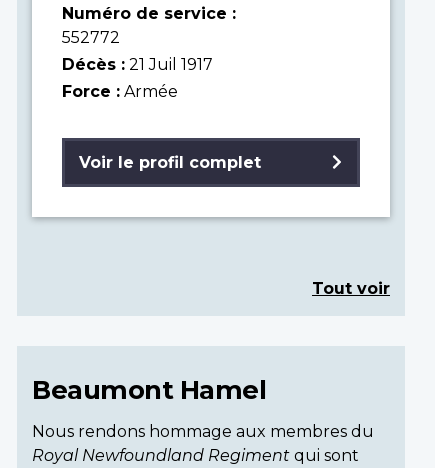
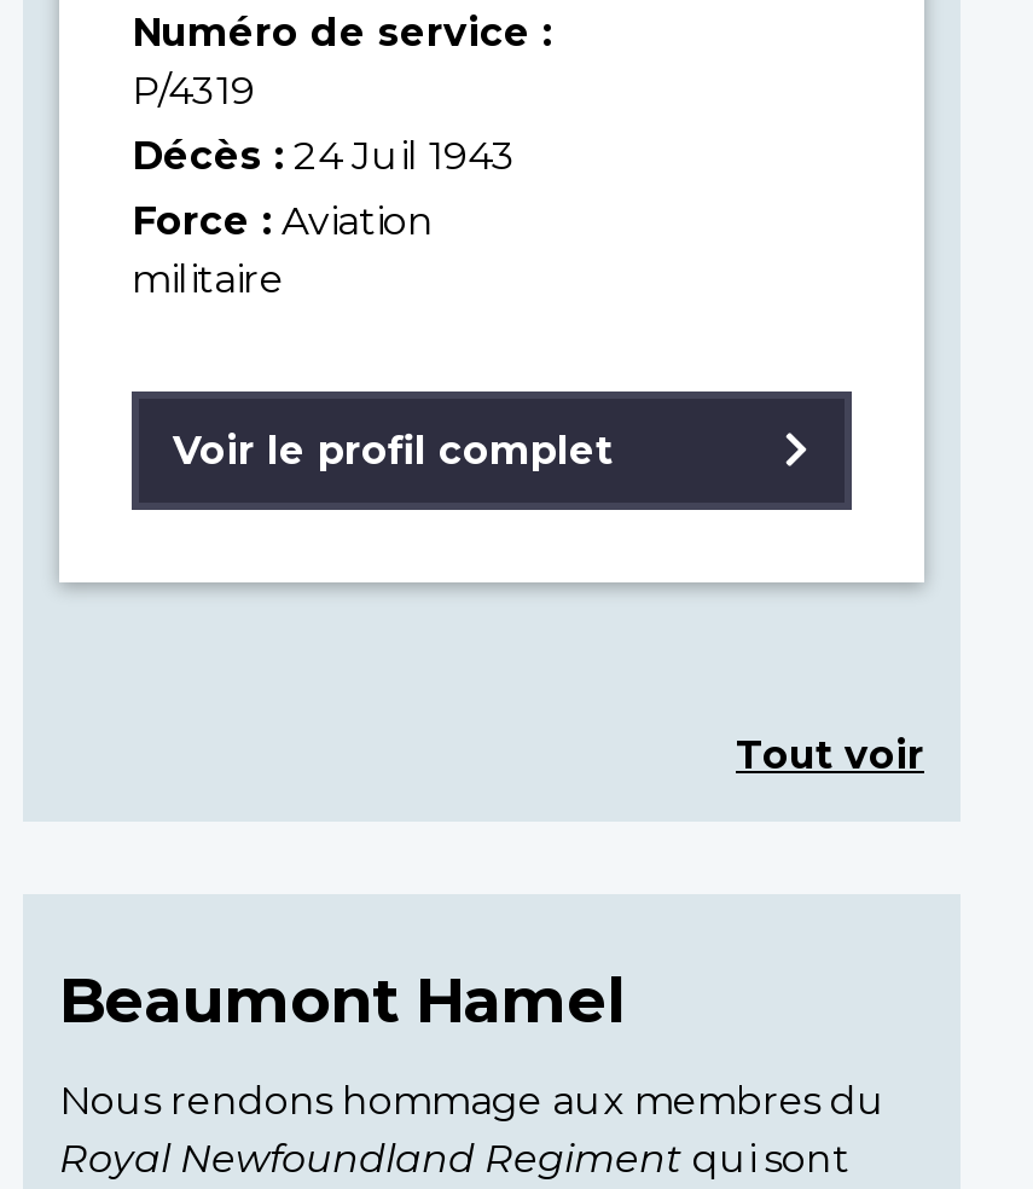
[62,28,213,101] 552772 | Décès : 21 Juil 1917 | Force : Armée -> [132,67,516,302] P/4319 | Décès : 24 Juil 1943 | Force : Aviation | militaire

